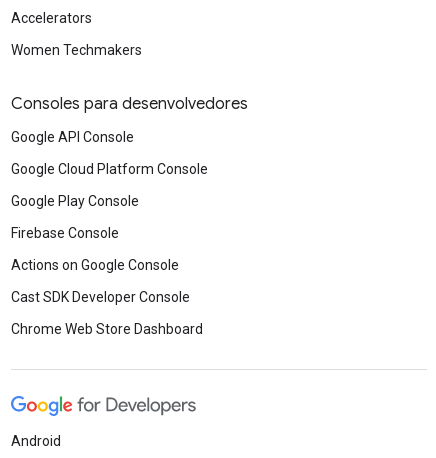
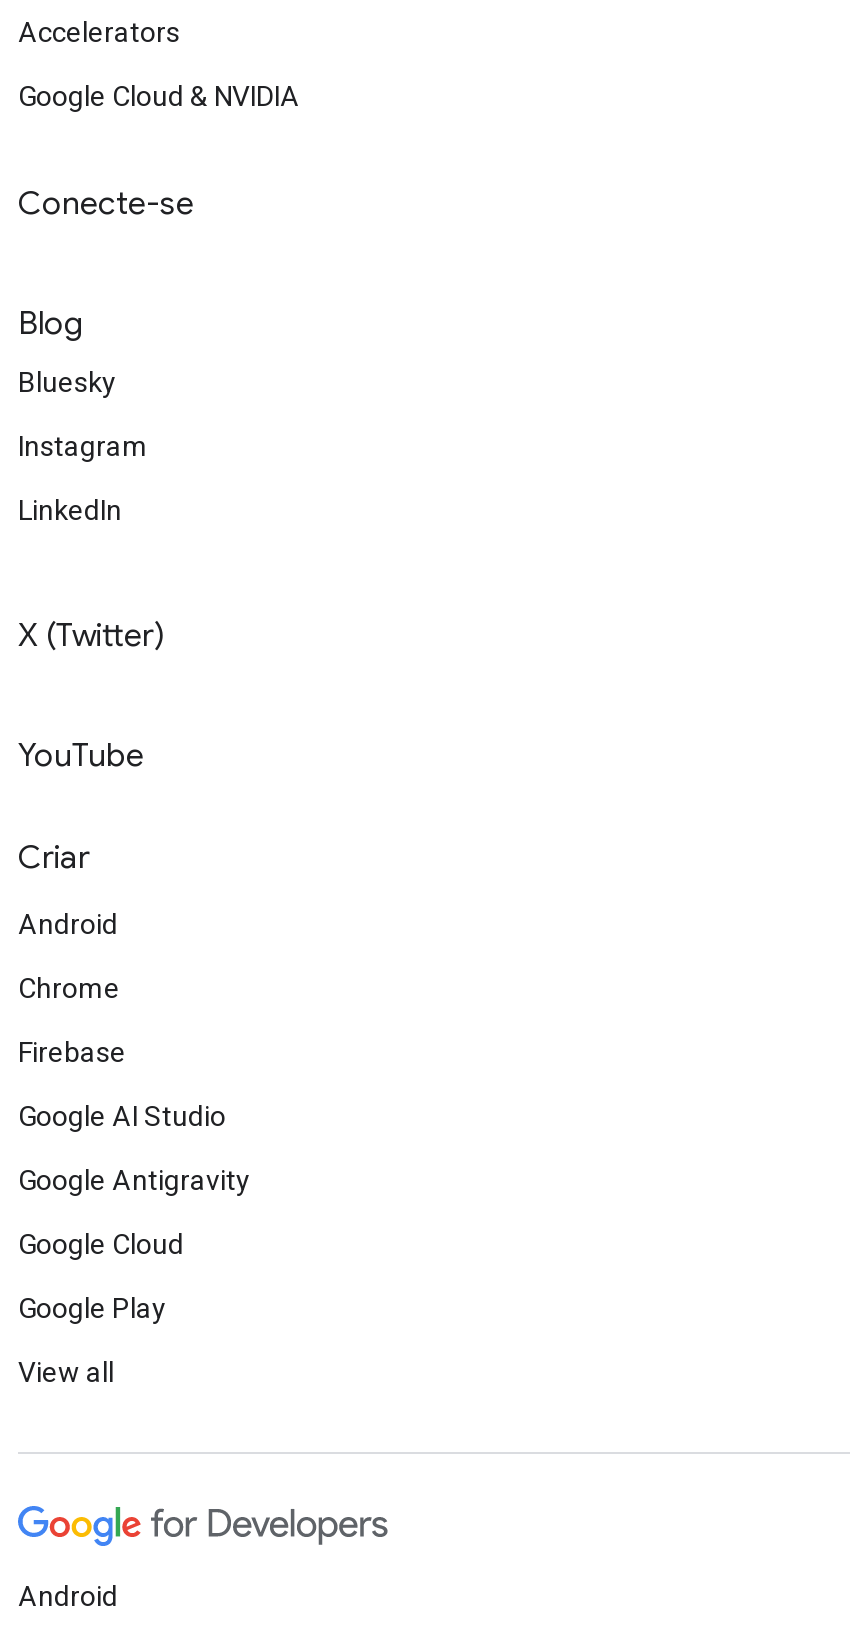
[11,42,248,337] Women Techmakers | Consoles para desenvolvedores | Google API Console | Google Cloud Platform Console | Google Play Console | Firebase Console | Actions on Google Console | Cast SDK Developer Console | Chrome Web Store Dashboard -> [18,80,300,1388] Google Cloud & NVIDIA | Conecte-se | Blog | Bluesky | Instagram | LinkedIn | X (Twitter) | YouTube | Criar | Android | Chrome | Firebase | Google AI Studio | Google Antigravity | Google Cloud | Google Play | View all

